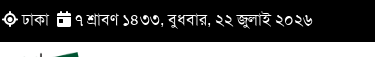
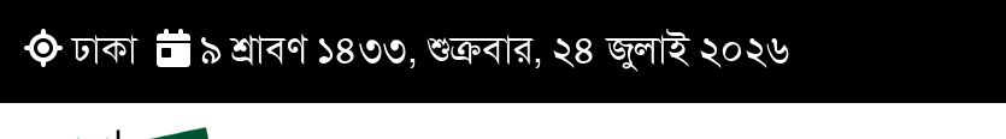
[75,9,313,30] ৭ শ্রাবণ ১৪৩৩, বুধবার, ২২ জুলাই ২০২৬ -> [200,24,790,74] ৯ শ্রাবণ ১৪৩৩, শুক্রবার, ২৪ জুলাই ২০২৬

